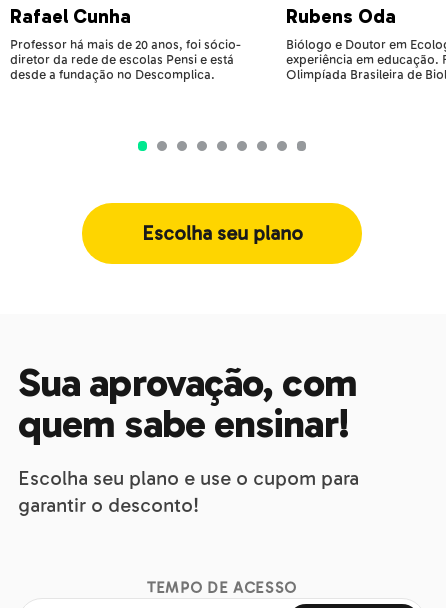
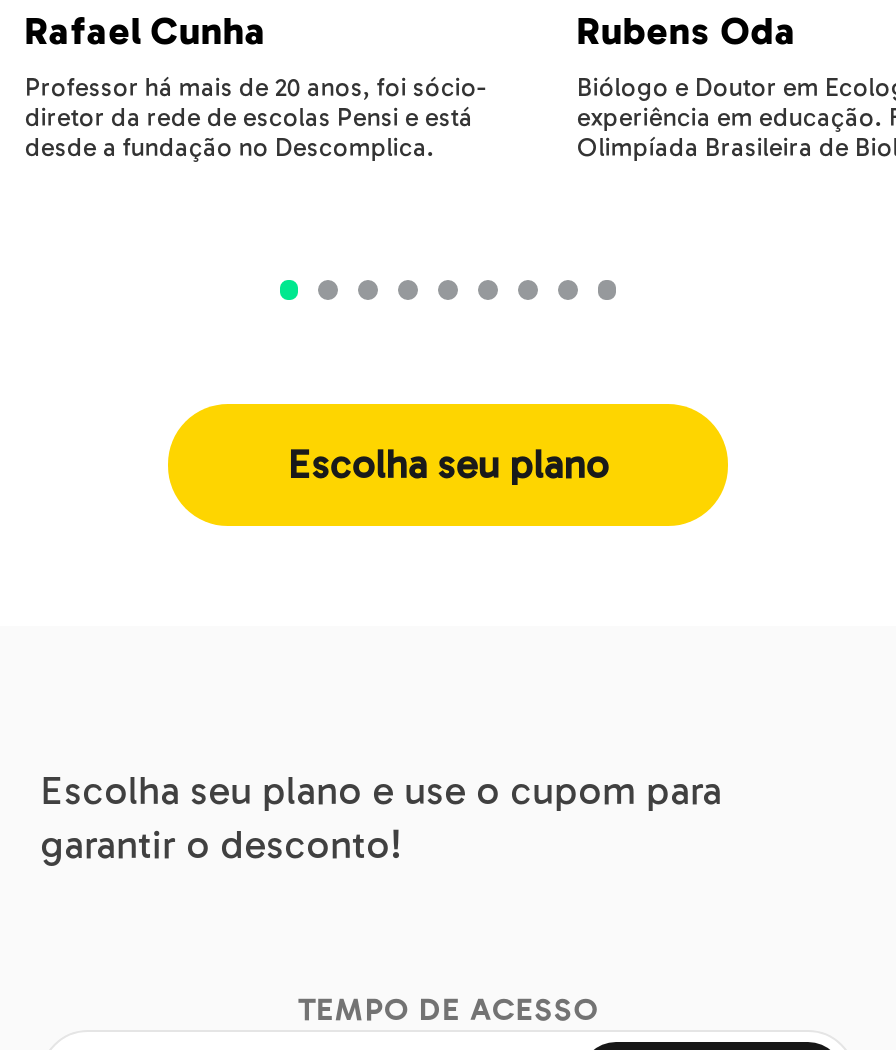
[18,360,357,448] Sua aprovação, com | quem sabe ensinar! -> none

